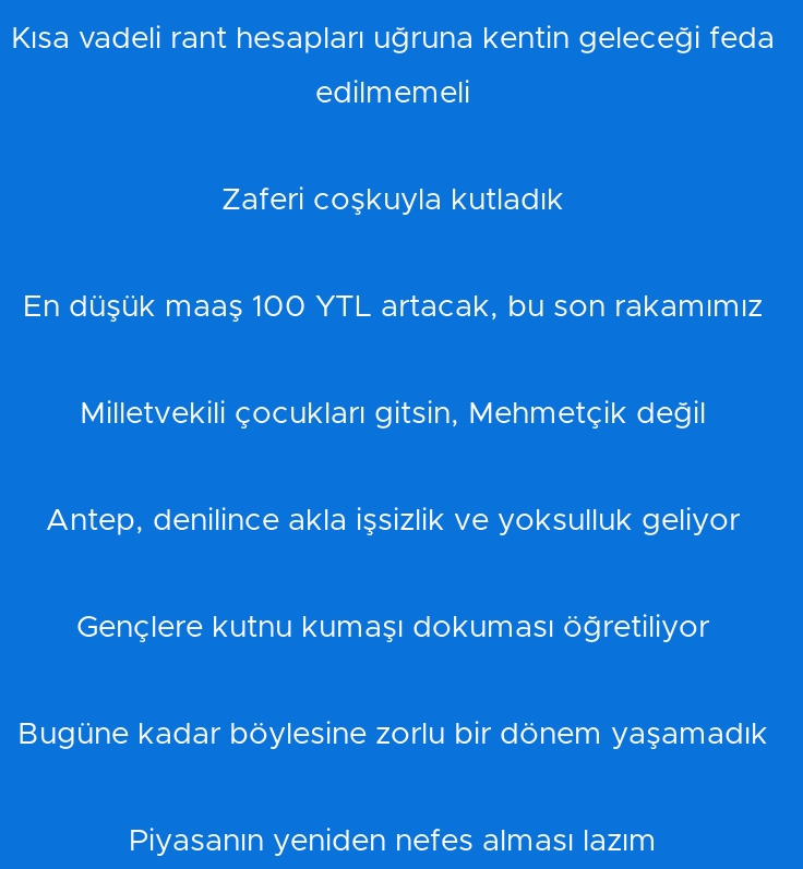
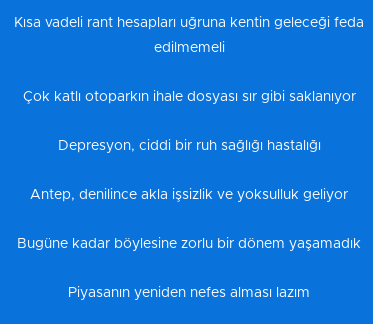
[23,185,763,429] Zaferi coşkuyla kutladık | En düşük maaş 100 YTL artacak, bu son rakamımız | Milletvekili çocukları gitsin, Mehmetçik değil -> [22,90,355,153] Çok katlı otoparkın ihale dosyası sır gibi saklanıyor | Depresyon, ciddi bir ruh sağlığı hastalığı
[76,612,709,643] Gençlere kutnu kumaşı dokuması öğretiliyor -> none

